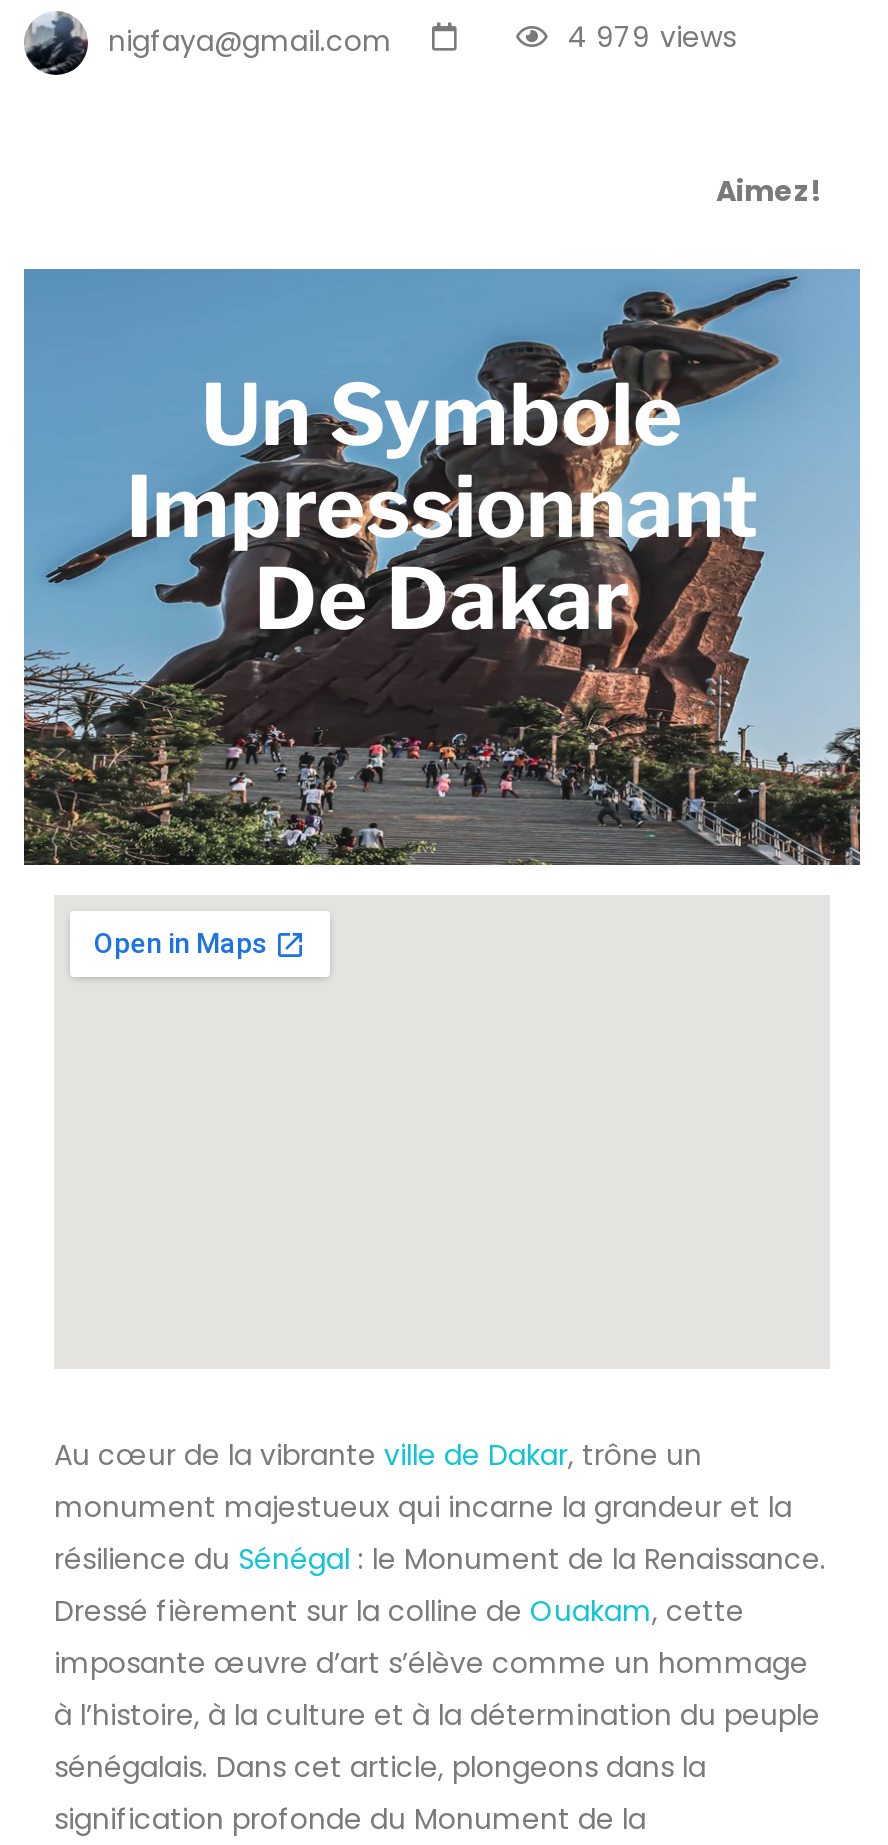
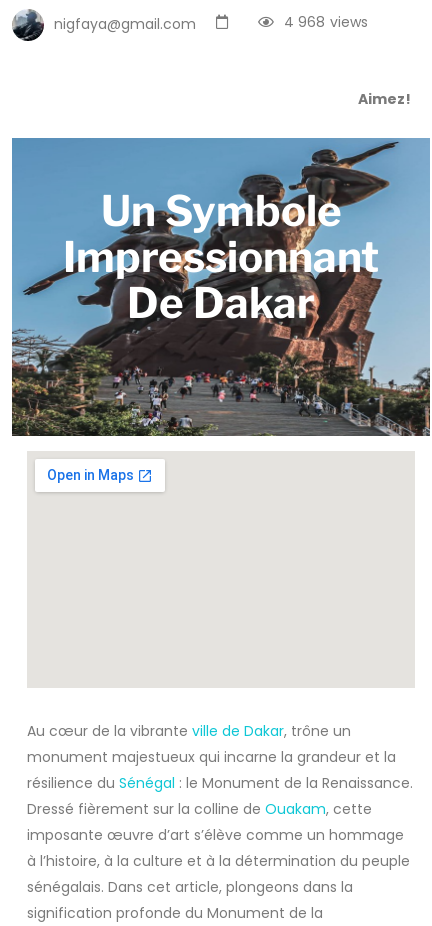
[568,17,736,57] 4 979 views -> [284,12,368,32] 4 968 views

